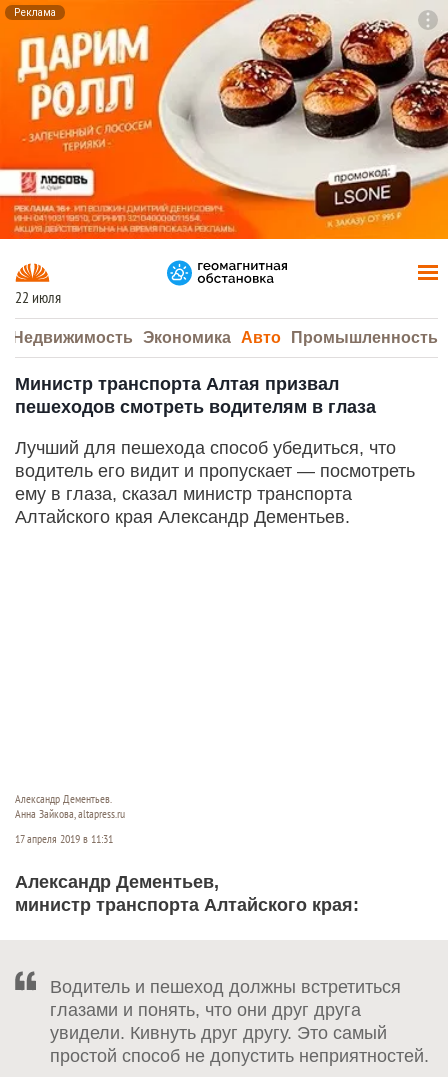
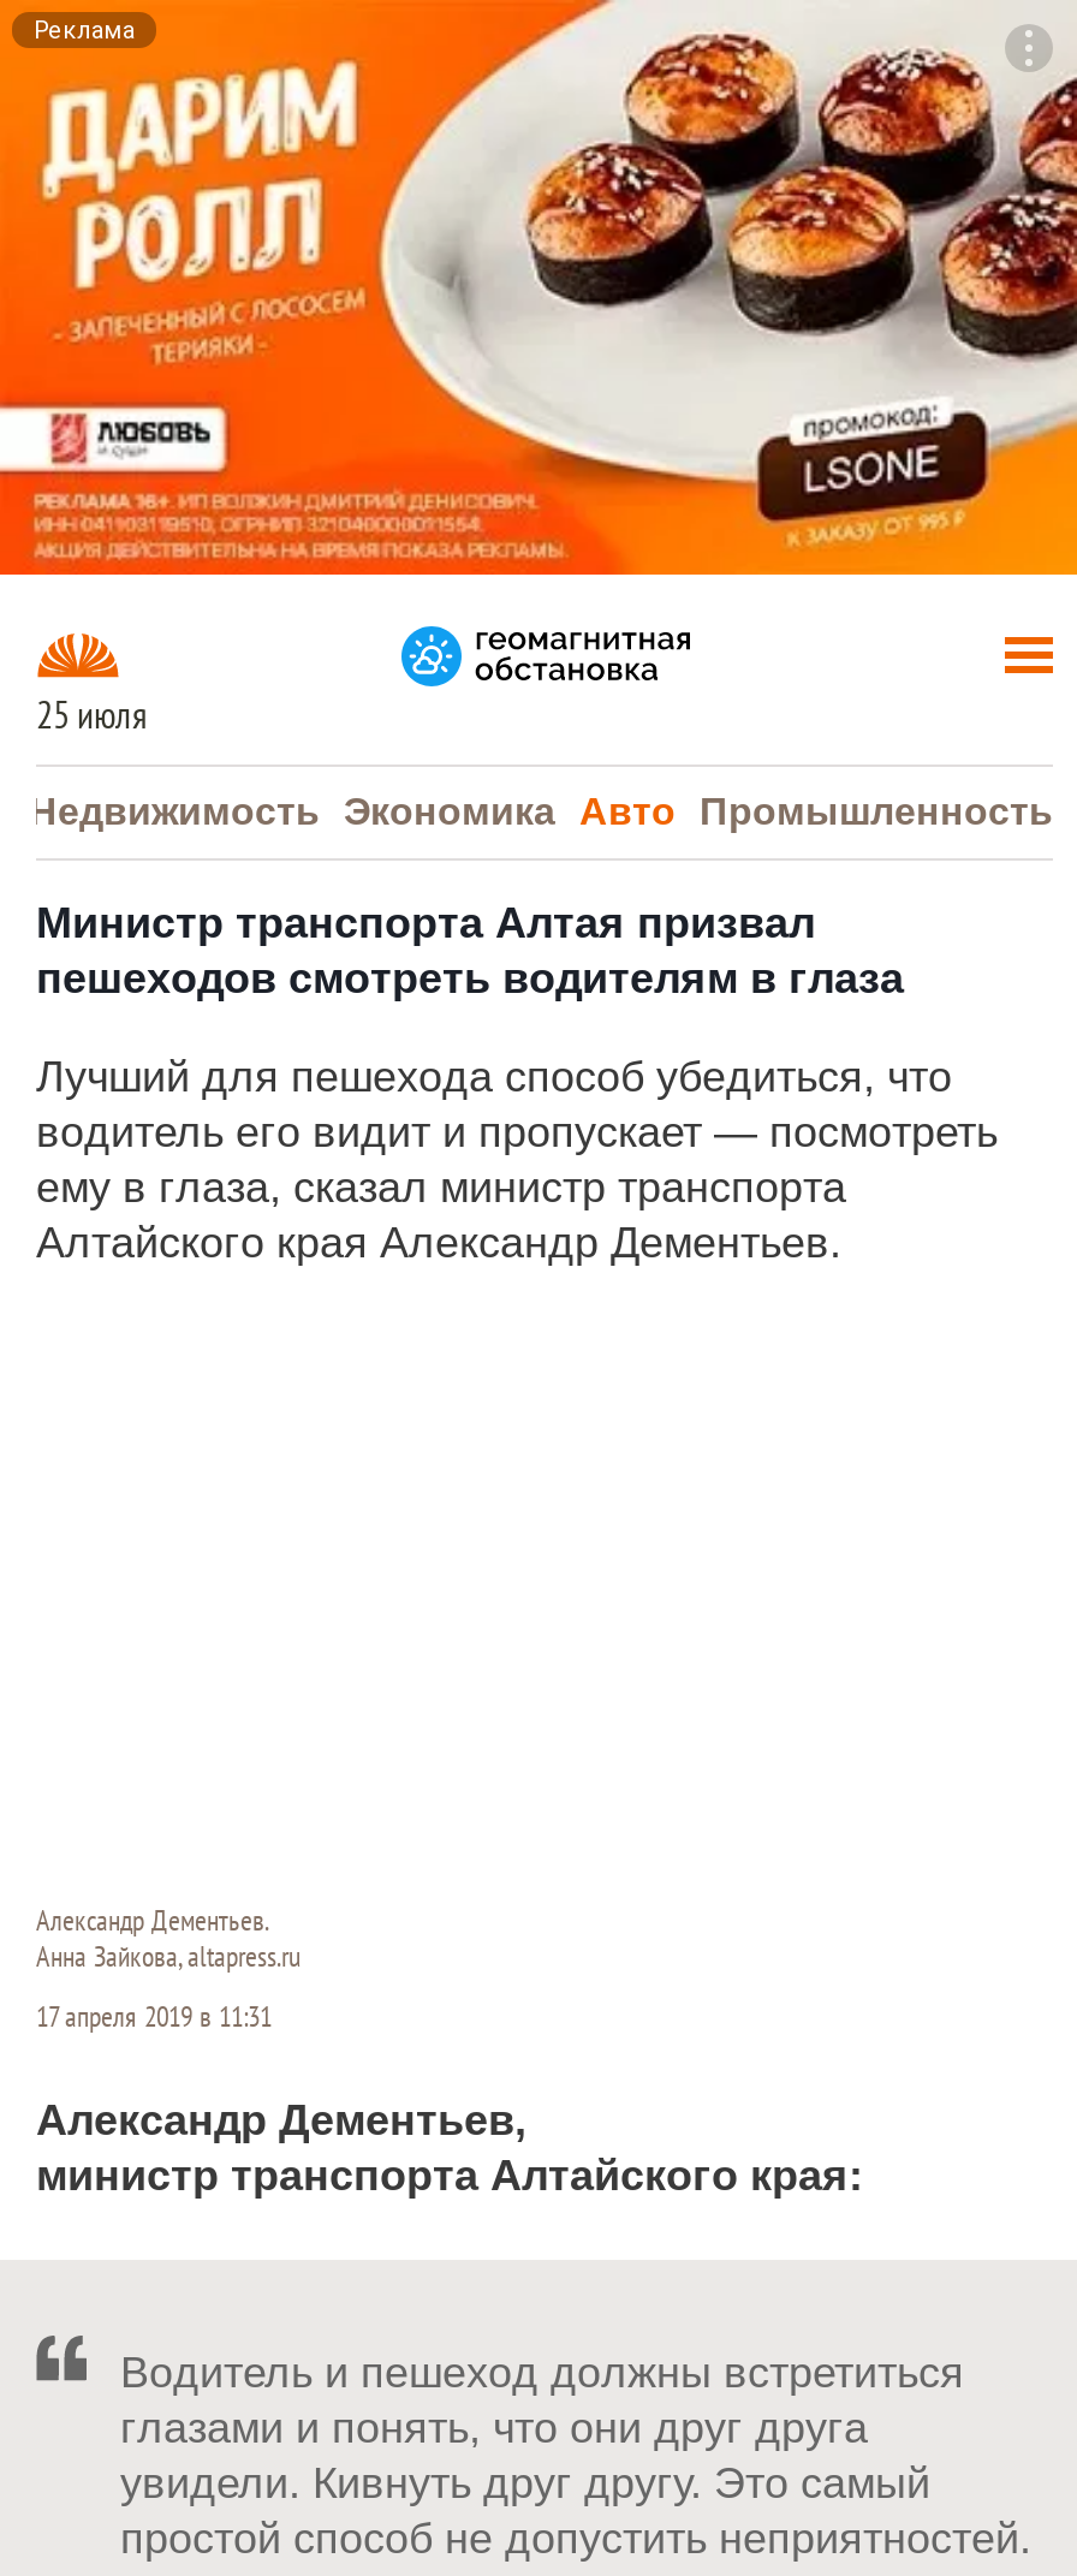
[15,289,61,307] 22 июля -> [36,695,147,738] 25 июля

